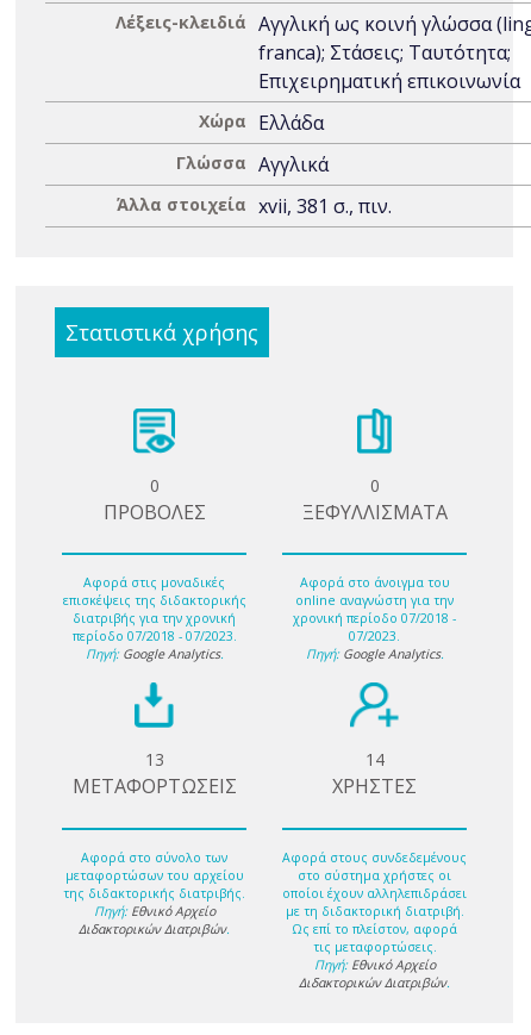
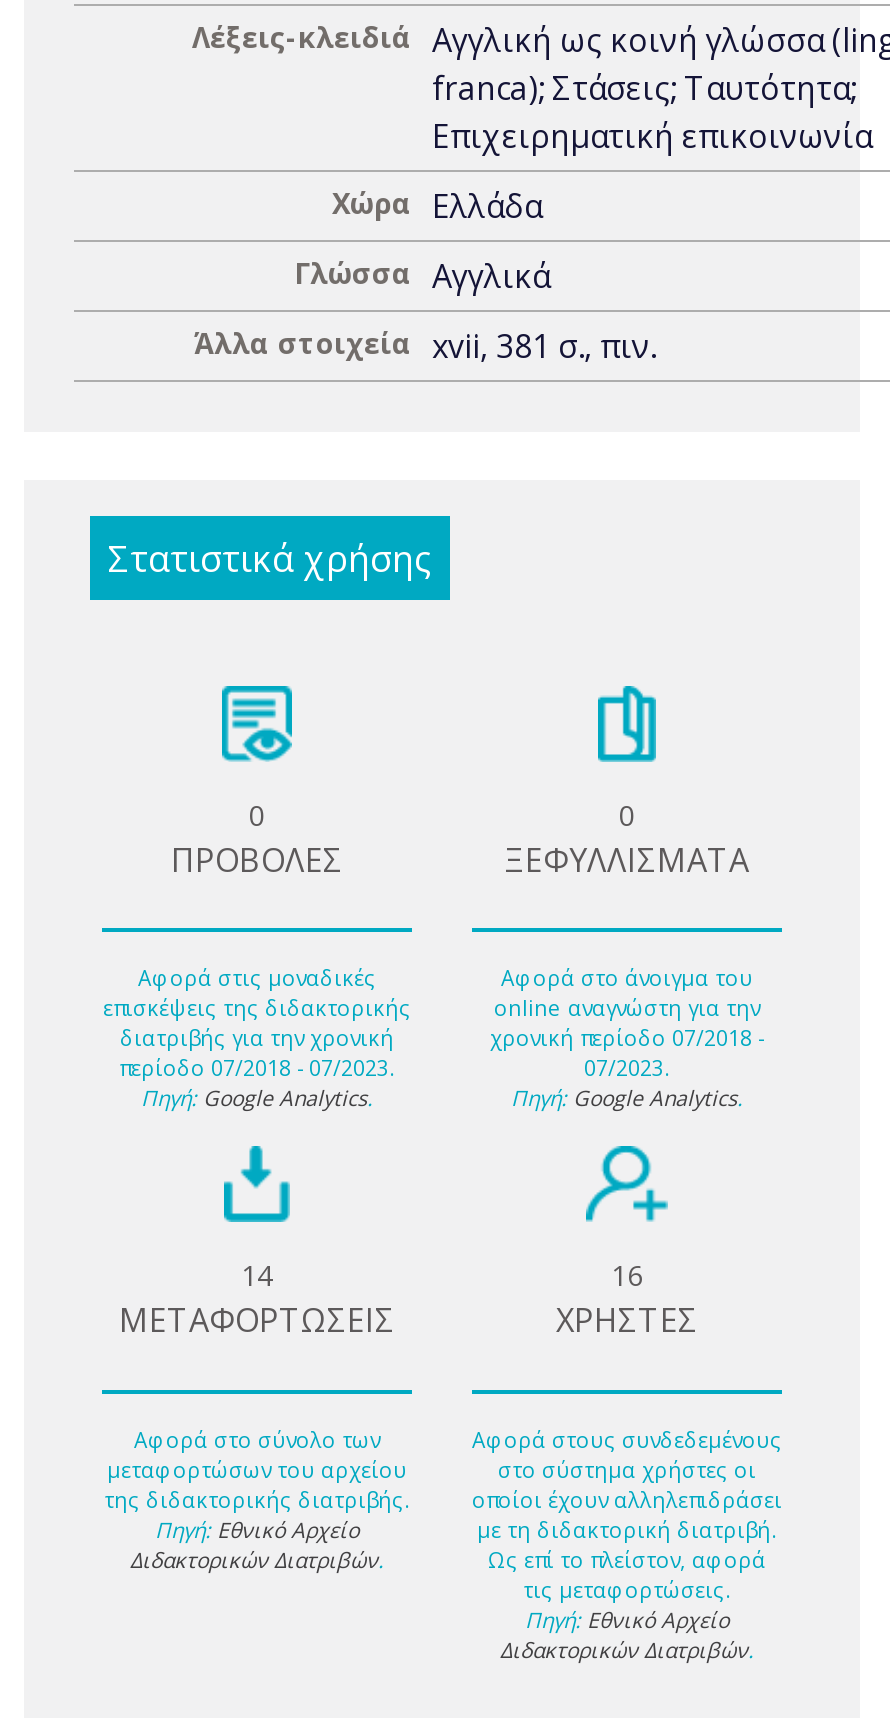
[145,748,164,771] 13 -> [241,1257,273,1295] 14
[365,748,384,771] 14 -> [611,1257,643,1295] 16

